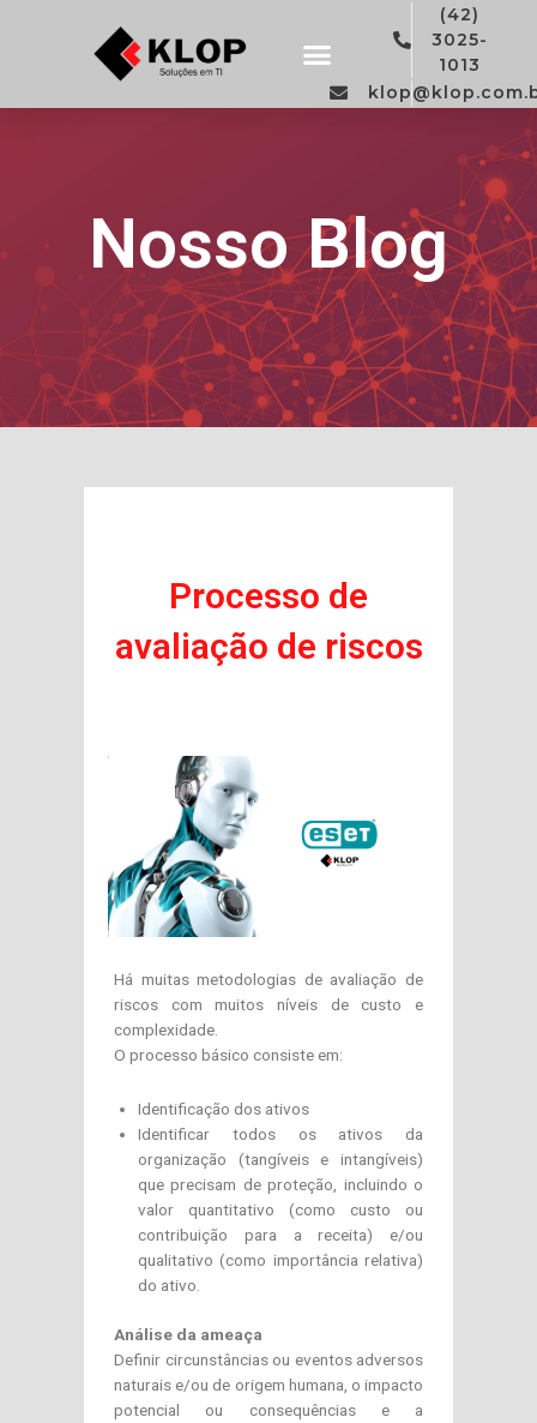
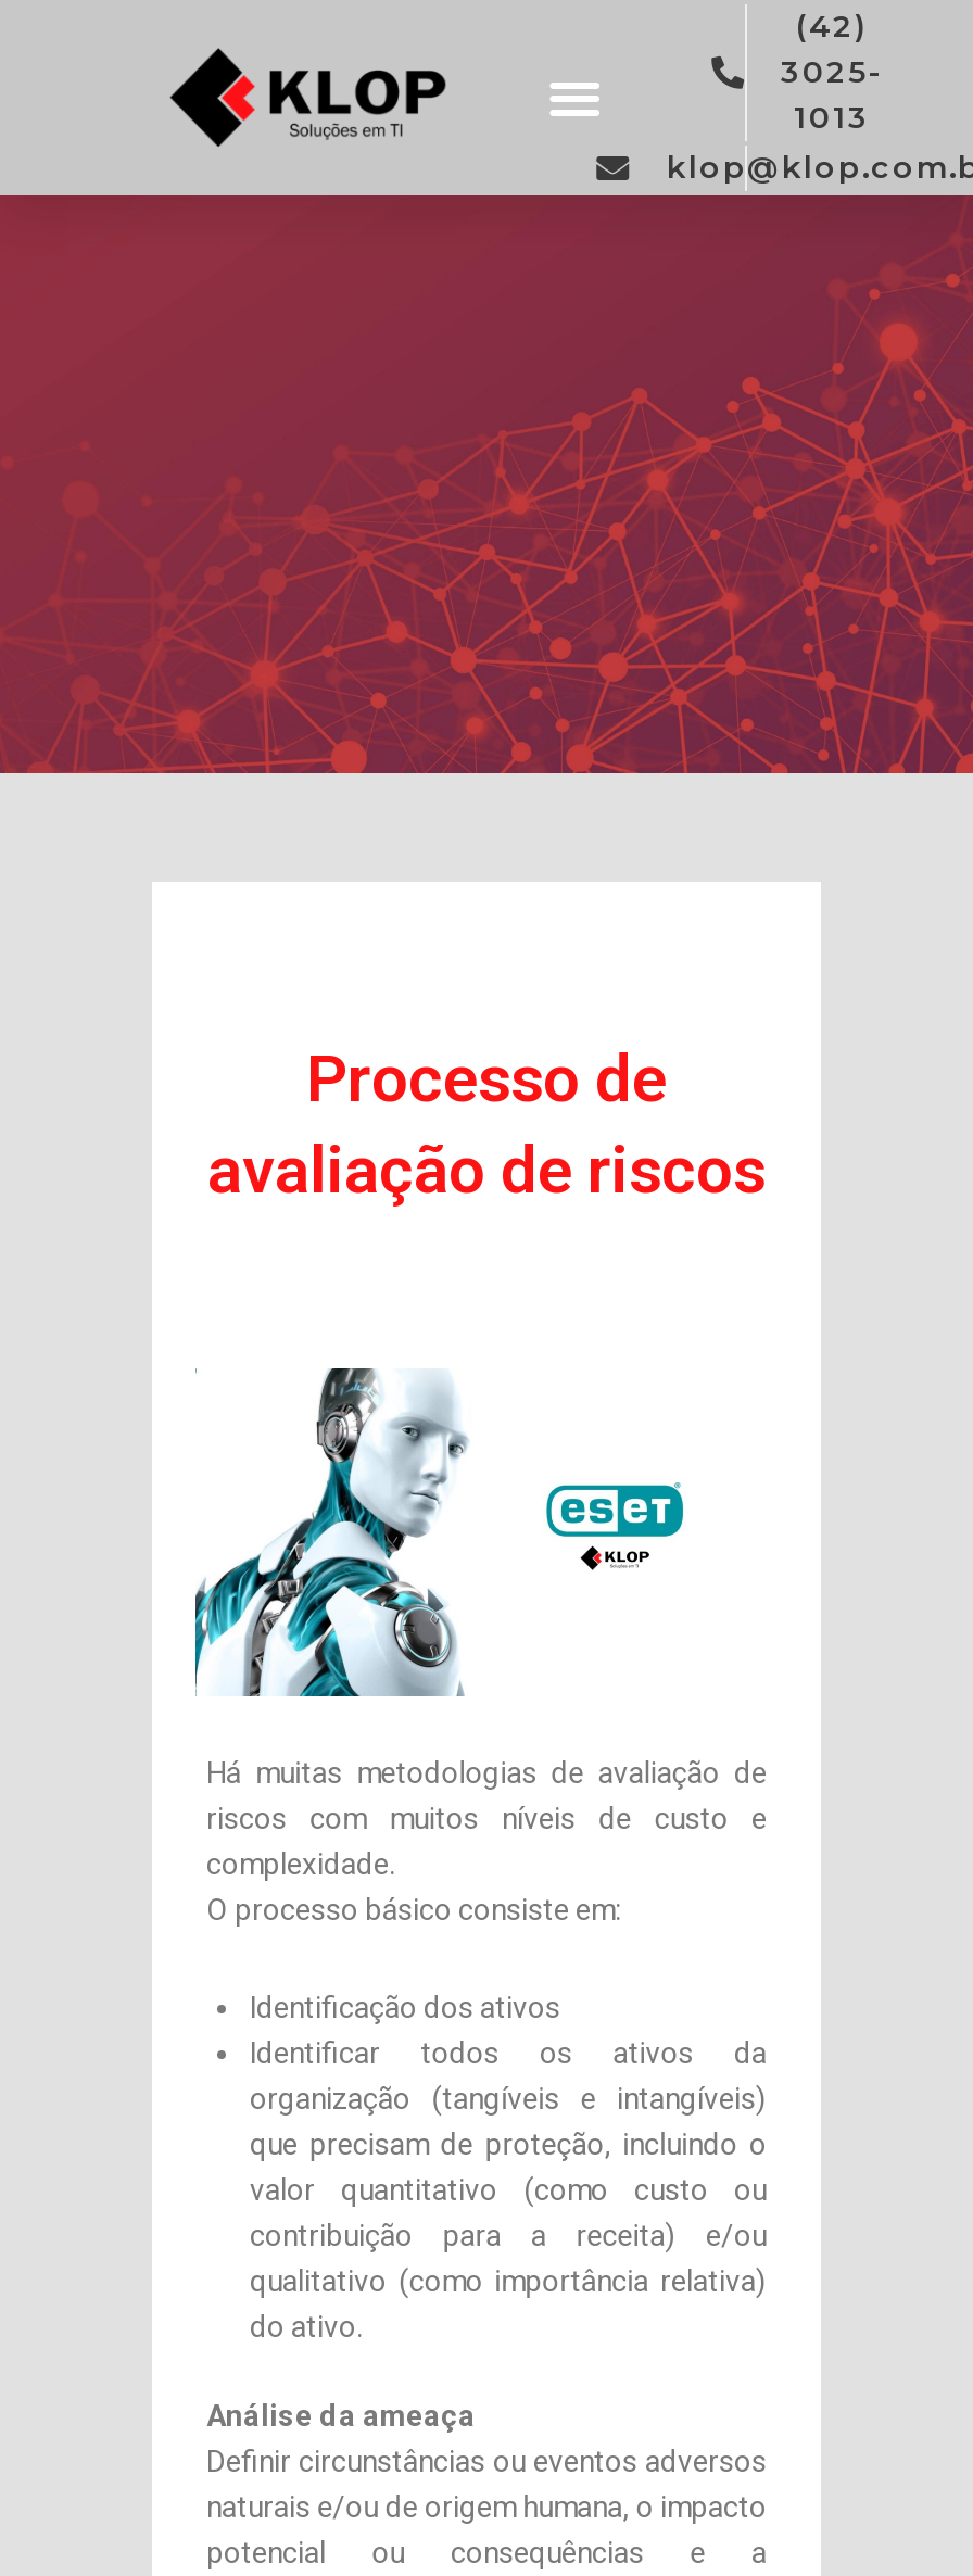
[88,202,449,284] Nosso Blog -> none

